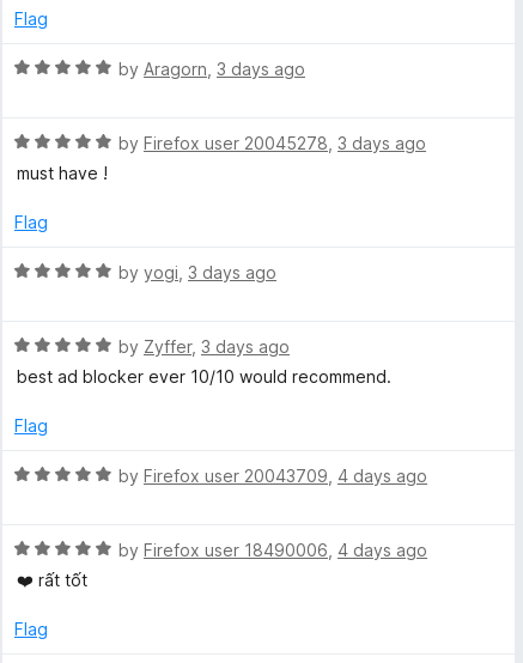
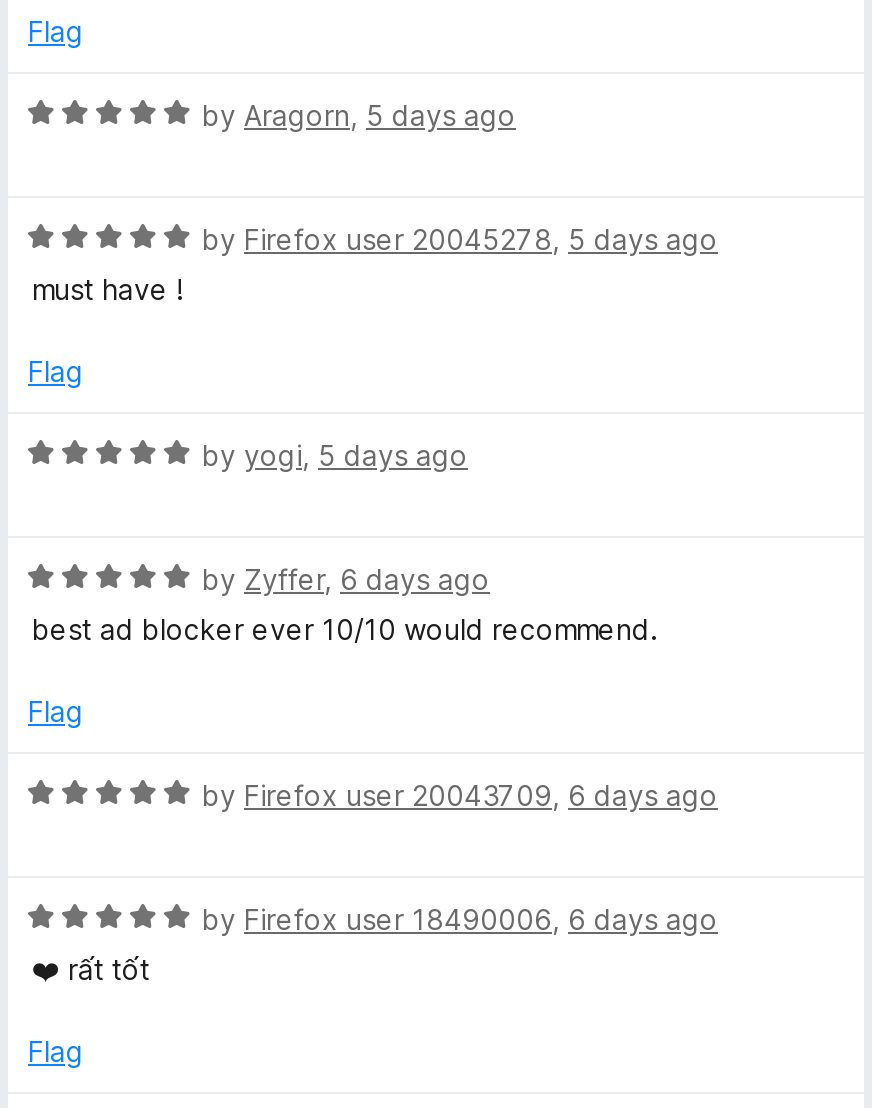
[118,59,305,79] by Aragorn, 3 days ago -> [202,98,516,132] by Aragorn, 5 days ago
[118,133,426,153] by Firefox user 20045278, 3 days ago -> [202,222,718,256] by Firefox user 20045278, 5 days ago
[118,262,276,282] by yogi, 3 days ago -> [202,438,468,472] by yogi, 5 days ago
[118,336,290,357] by Zyffer, 3 days ago -> [202,562,490,596] by Zyffer, 6 days ago
[118,466,427,486] by Firefox user 20043709, 4 days ago -> [202,778,718,812] by Firefox user 20043709, 6 days ago
[118,540,427,560] by Firefox user 18490006, 4 days ago -> [202,902,718,936] by Firefox user 18490006, 6 days ago

